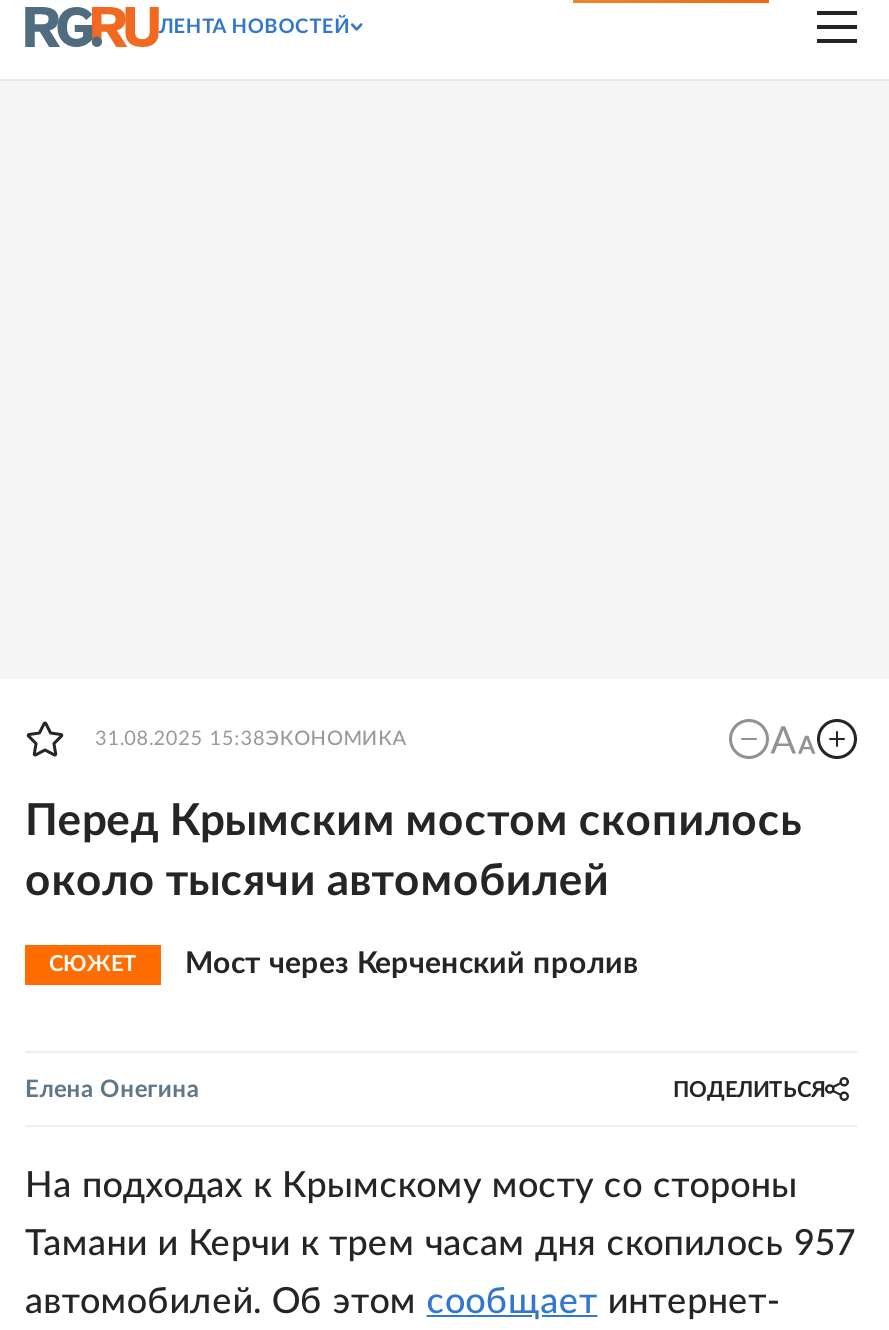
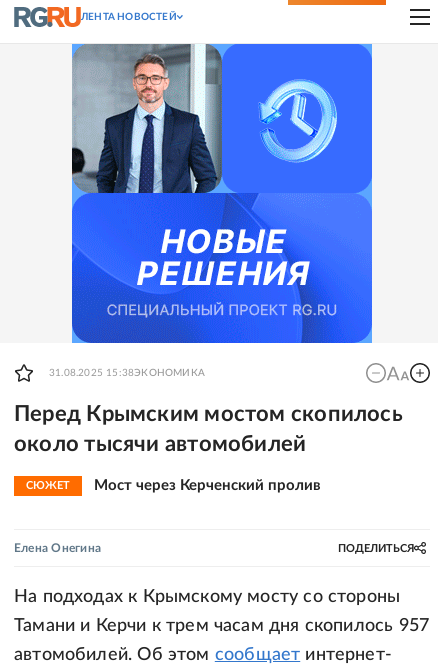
none -> [71,43,373,344] [image]

